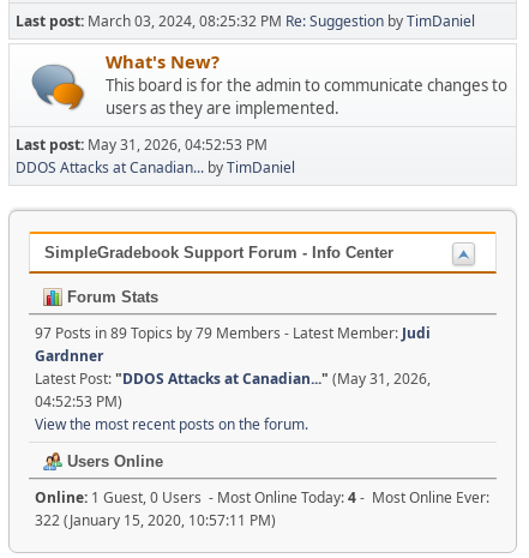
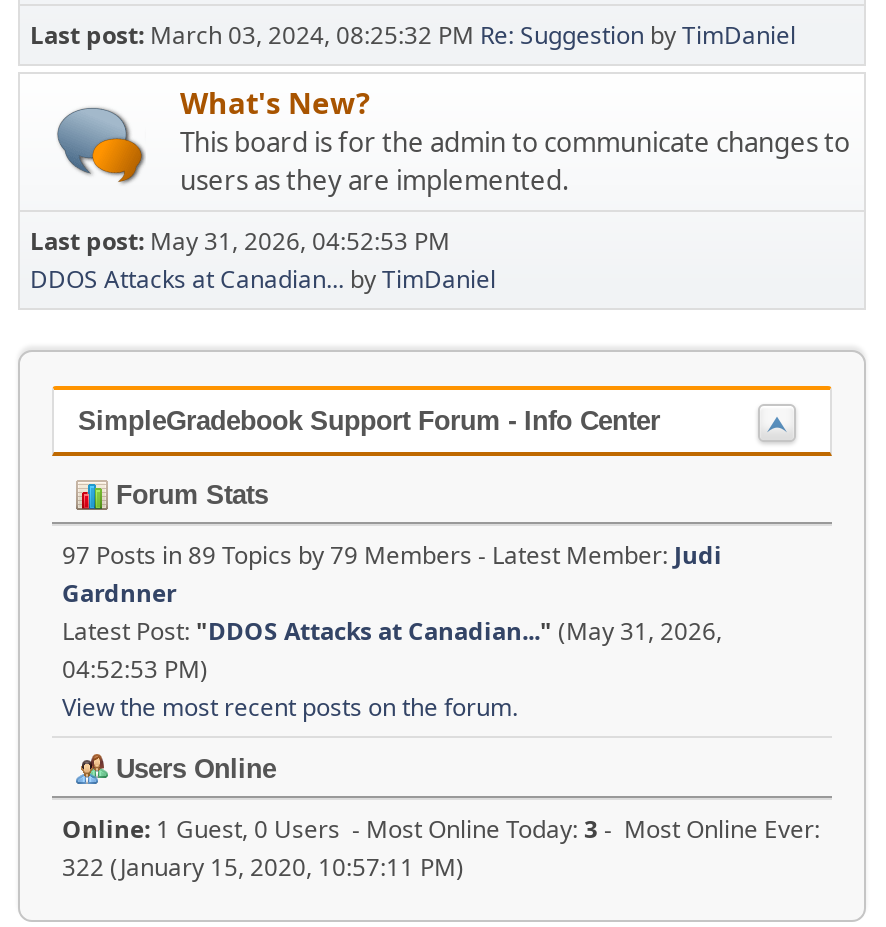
[35,487,489,508] Online: 1 Guest, 0 Users - Most Online Today: 4 - Most Online Ever: -> [62,812,820,846] Online: 1 Guest, 0 Users - Most Online Today: 3 - Most Online Ever:

